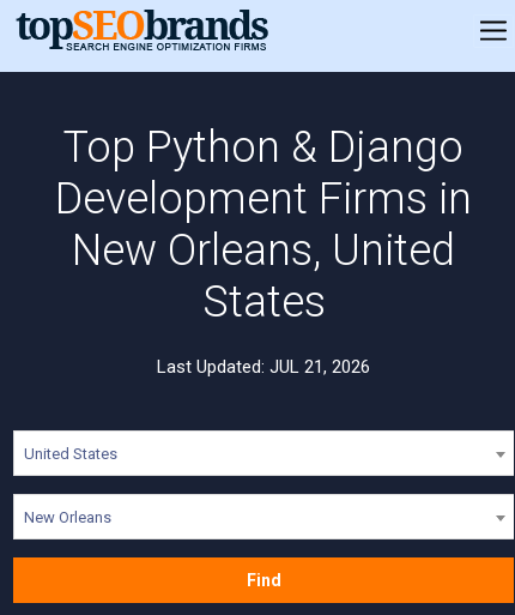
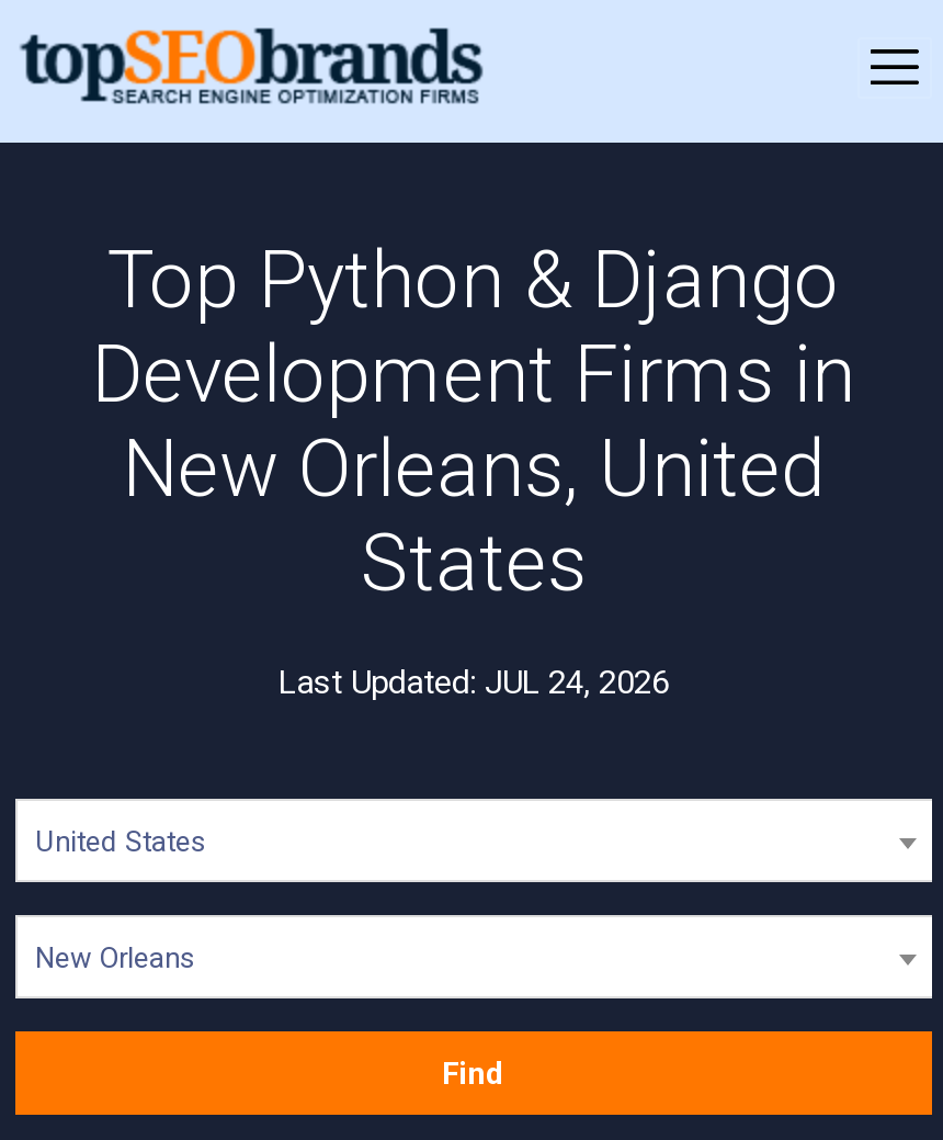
[157,356,370,378] Last Updated: JUL 21, 2026 -> [279,663,669,702] Last Updated: JUL 24, 2026

